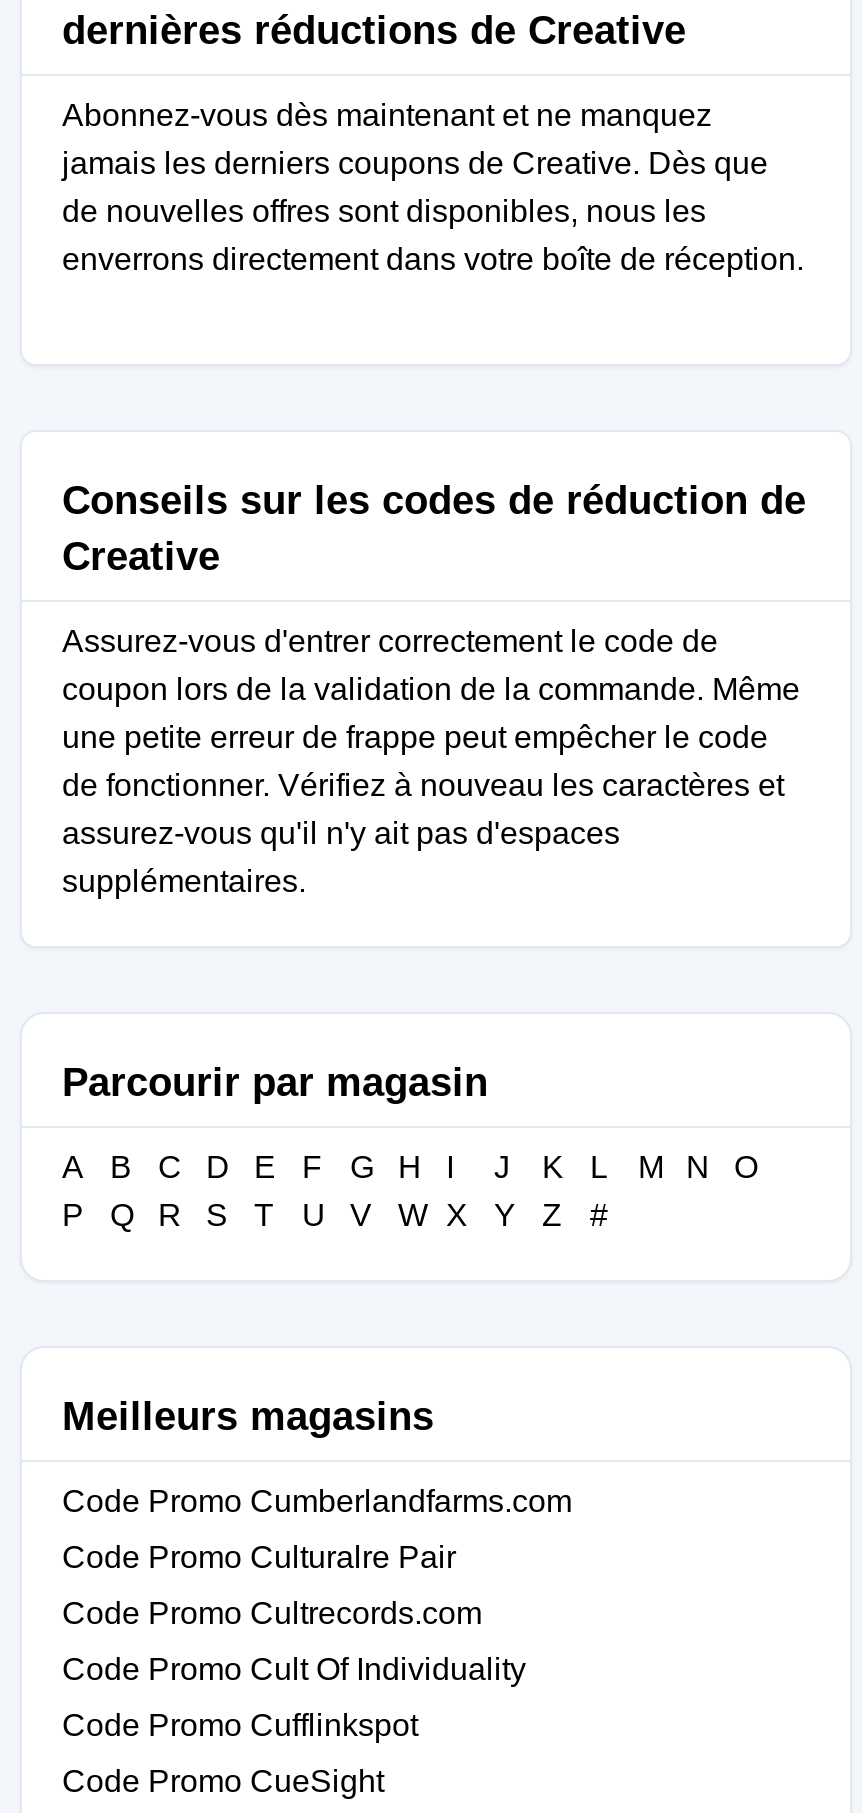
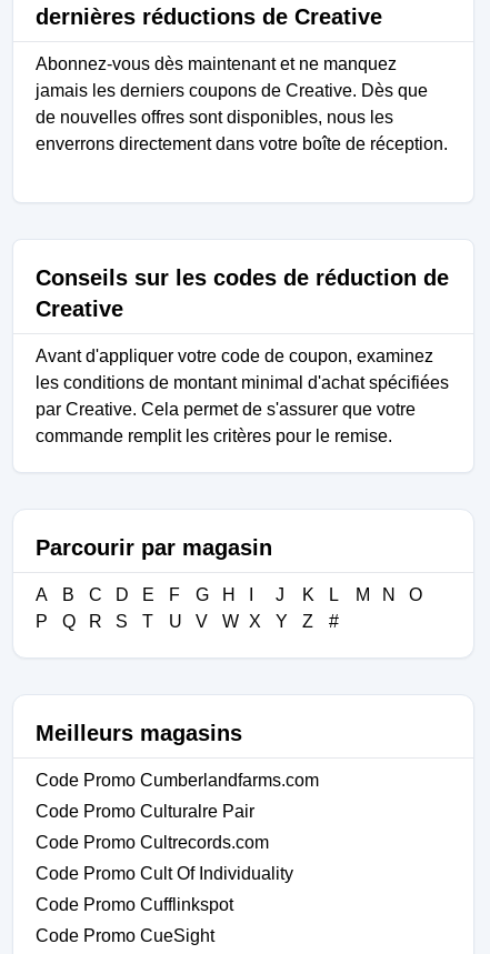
[62,624,800,898] Assurez-vous d'entrer correctement le code de | coupon lors de la validation de la commande. Même | une petite erreur de frappe peut empêcher le code | de fonctionner. Vérifiez à nouveau les caractères et | assurez-vous qu'il n'y ait pas d'espaces | supplémentaires. -> [36,347,449,445] Avant d'appliquer votre code de coupon, examinez | les conditions de montant minimal d'achat spécifiées | par Creative. Cela permet de s'assurer que votre | commande remplit les critères pour le remise.

